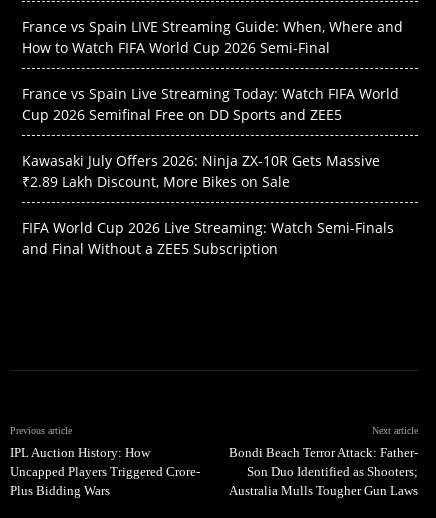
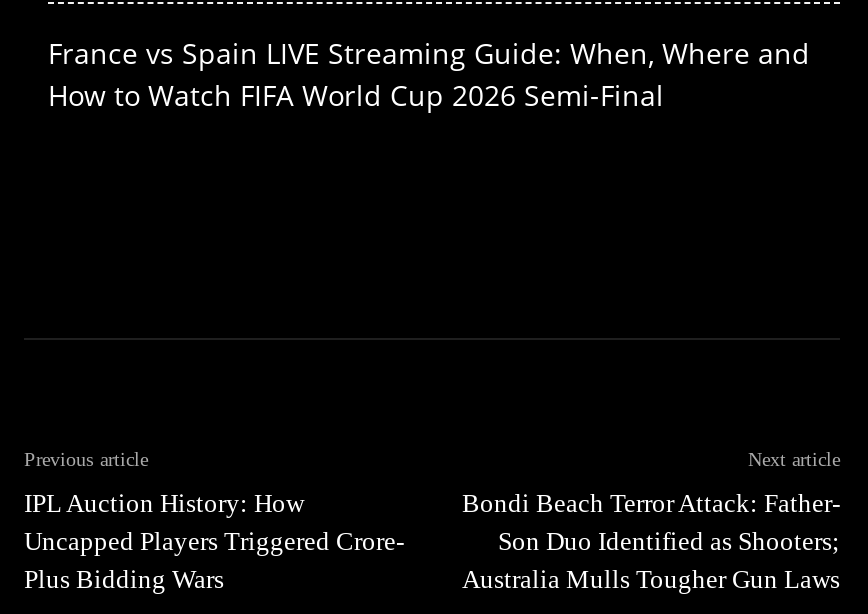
[22,84,399,258] France vs Spain Live Streaming Today: Watch FIFA World | Cup 2026 Semifinal Free on DD Sports and ZEE5 | Kawasaki July Offers 2026: Ninja ZX-10R Gets Massive | ₹2.89 Lakh Discount, More Bikes on Sale | FIFA World Cup 2026 Live Streaming: Watch Semi-Finals | and Final Without a ZEE5 Subscription -> none

